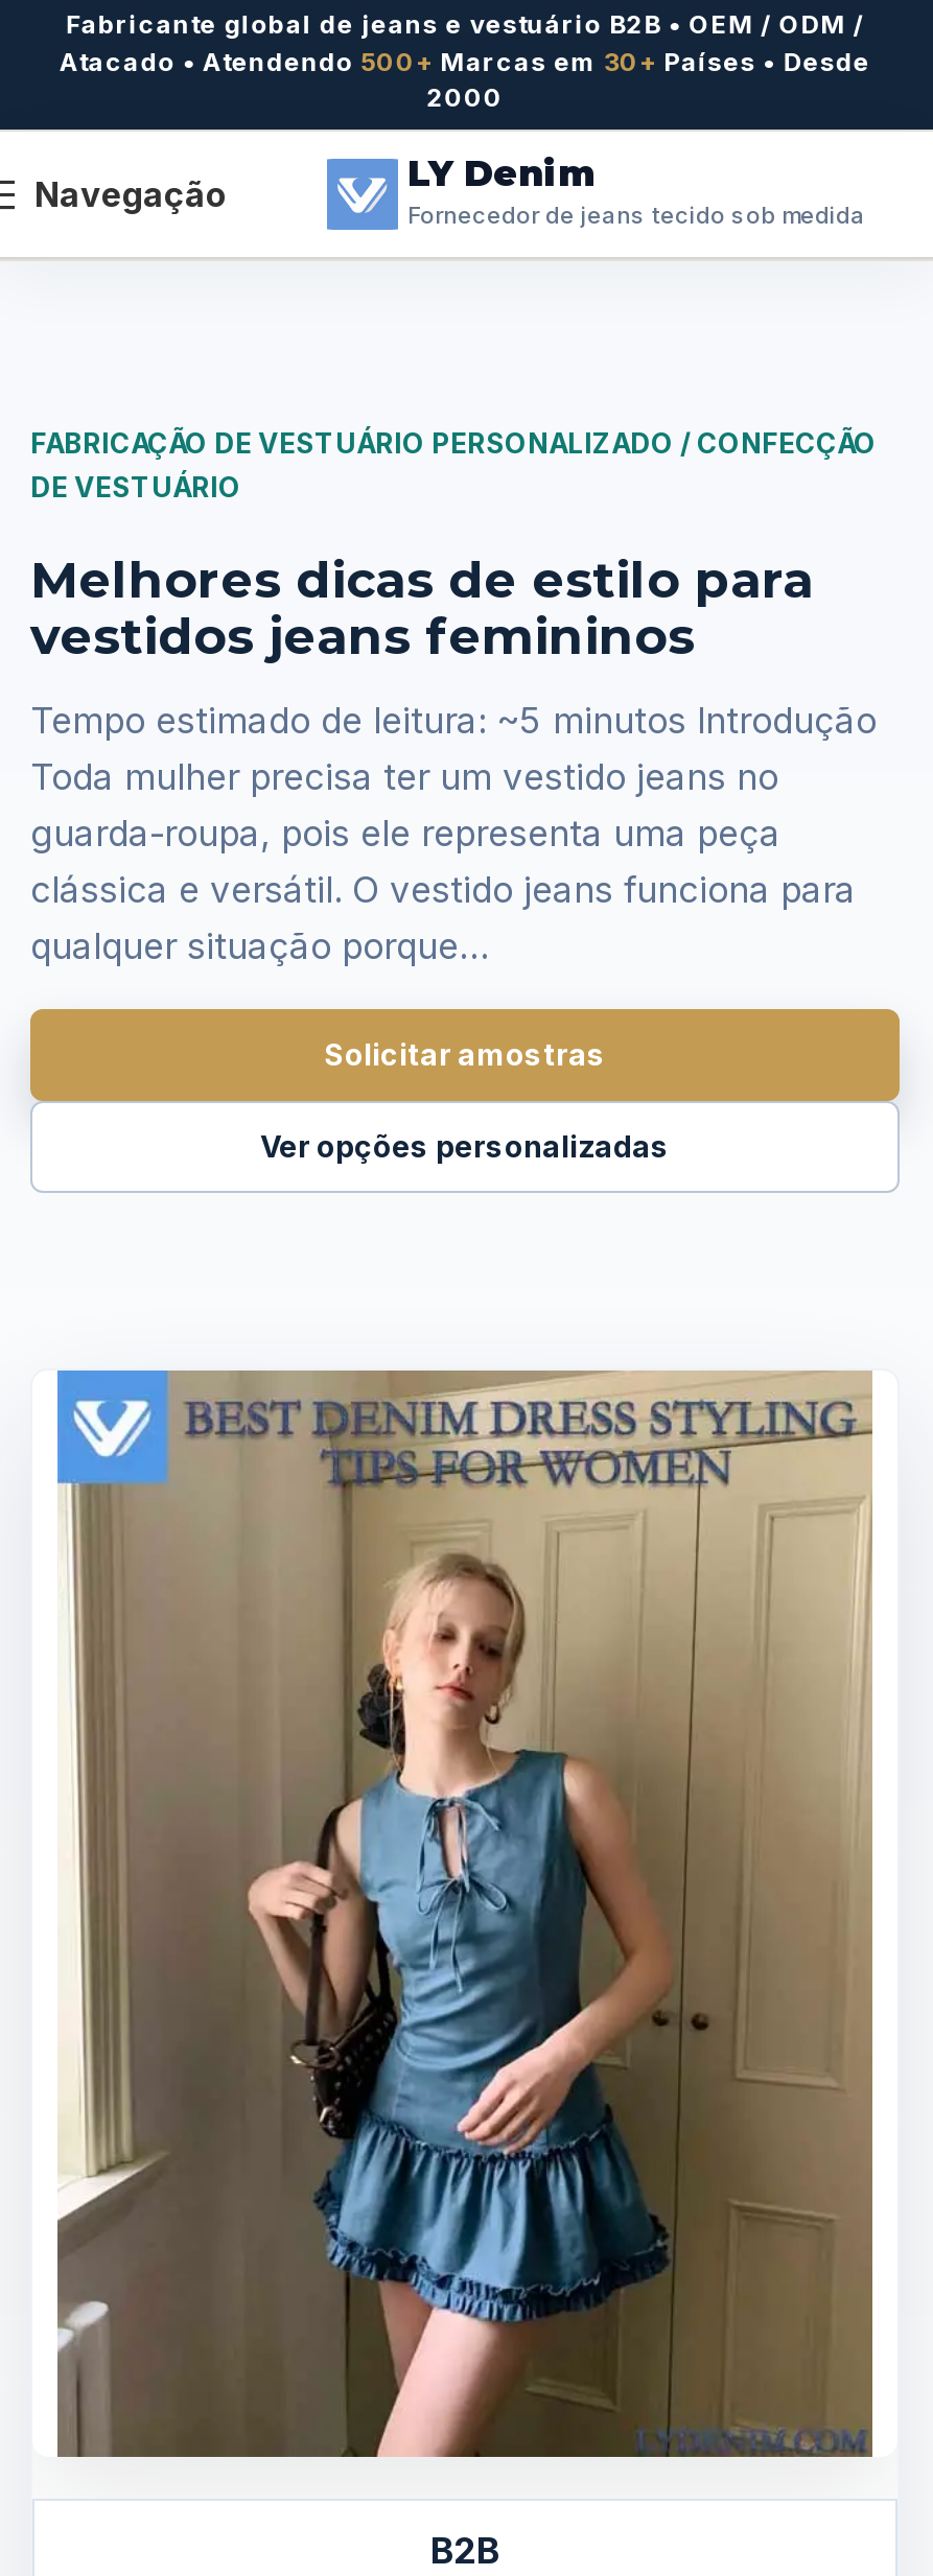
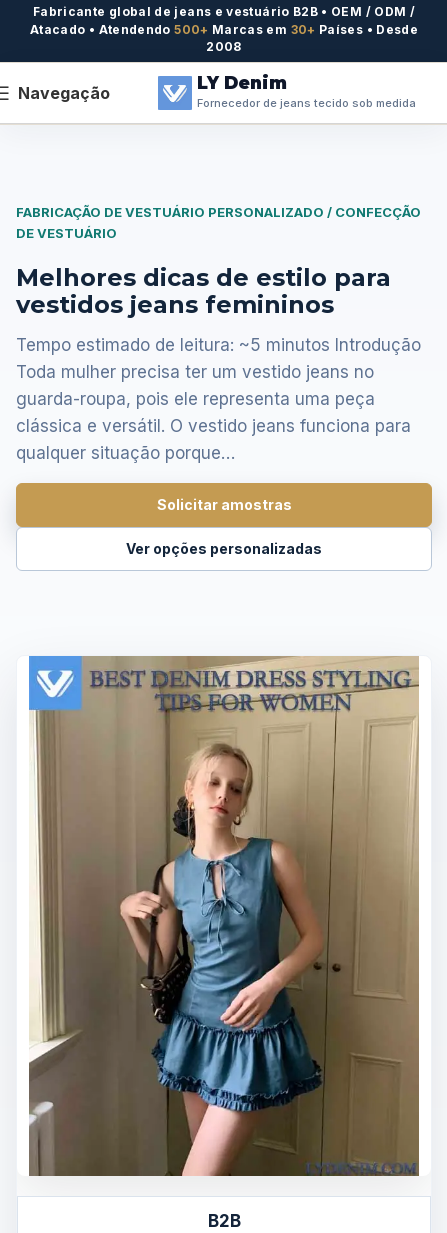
[427,81,503,113] 2000 -> [206,39,242,54] 2008

